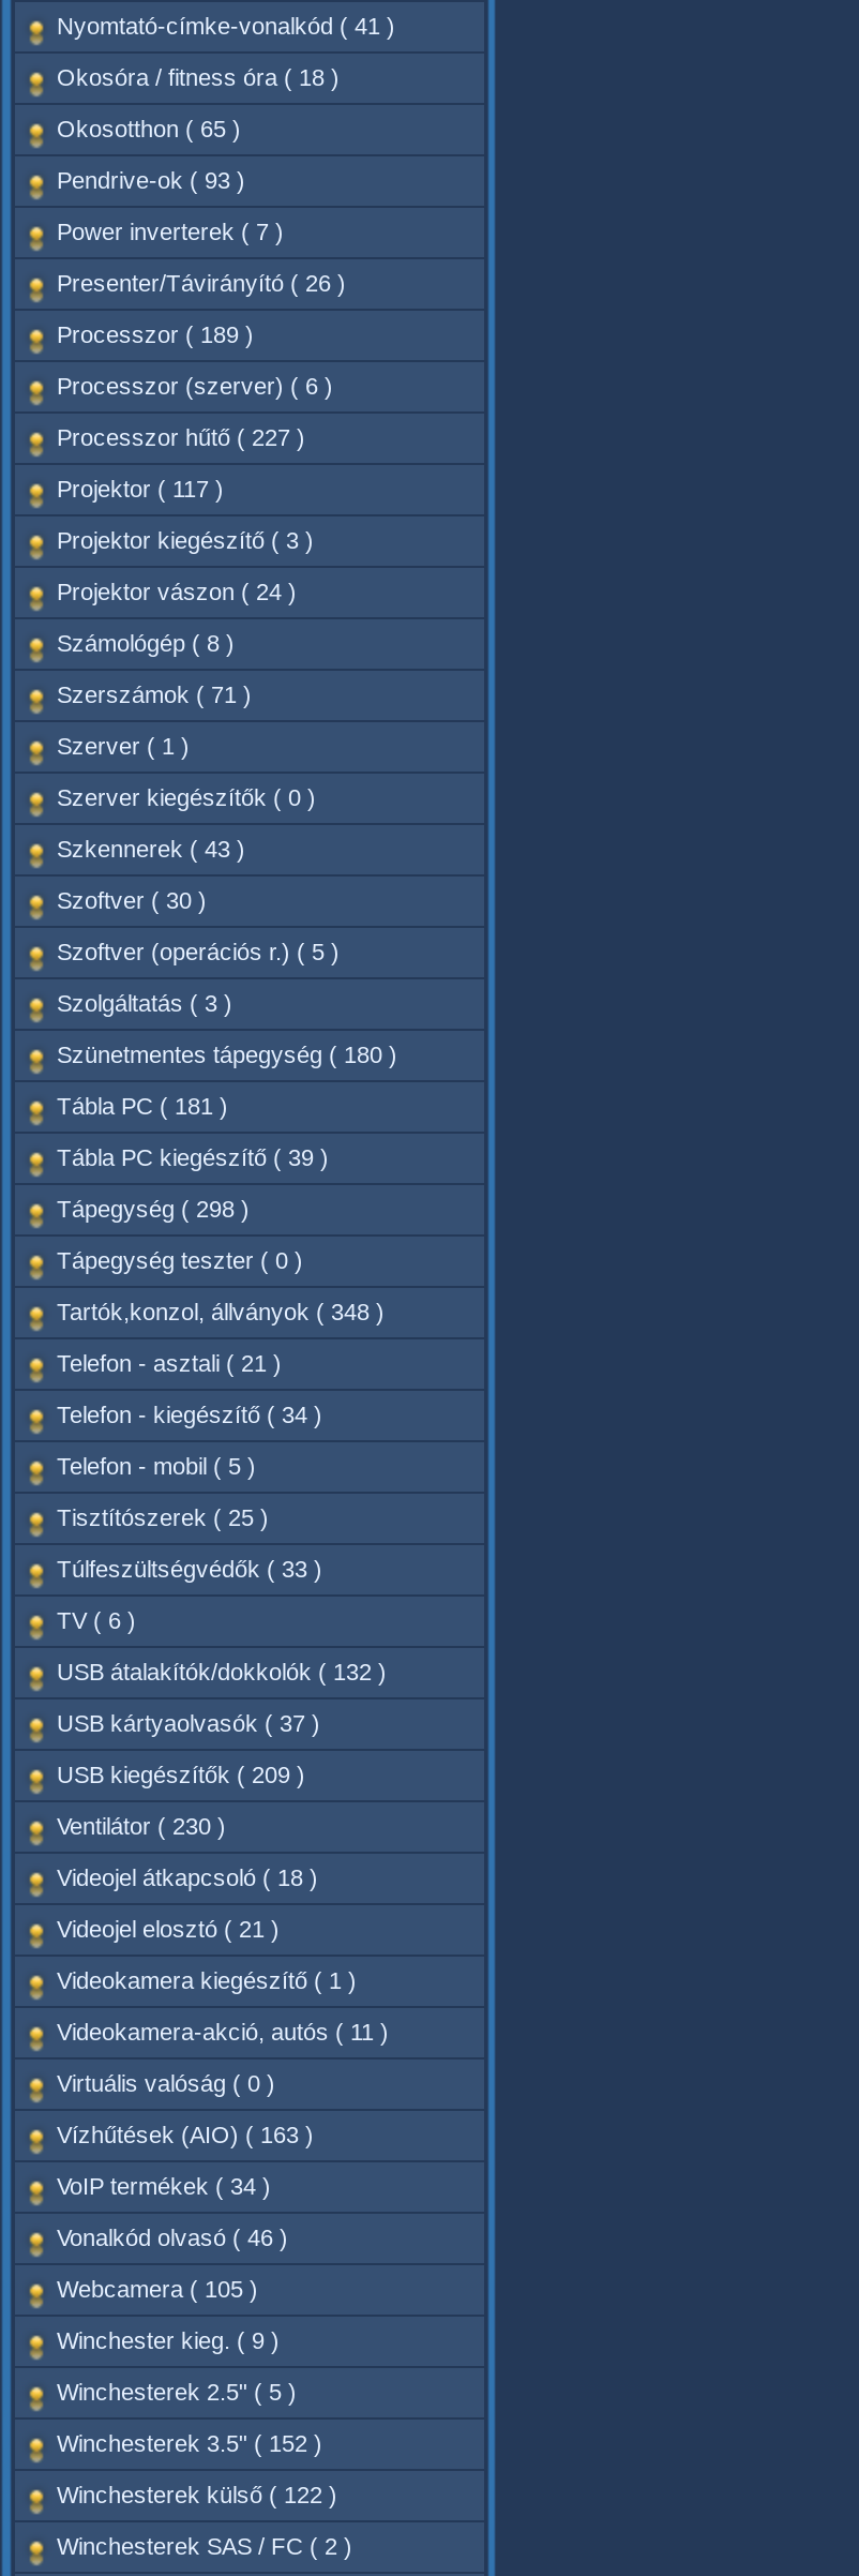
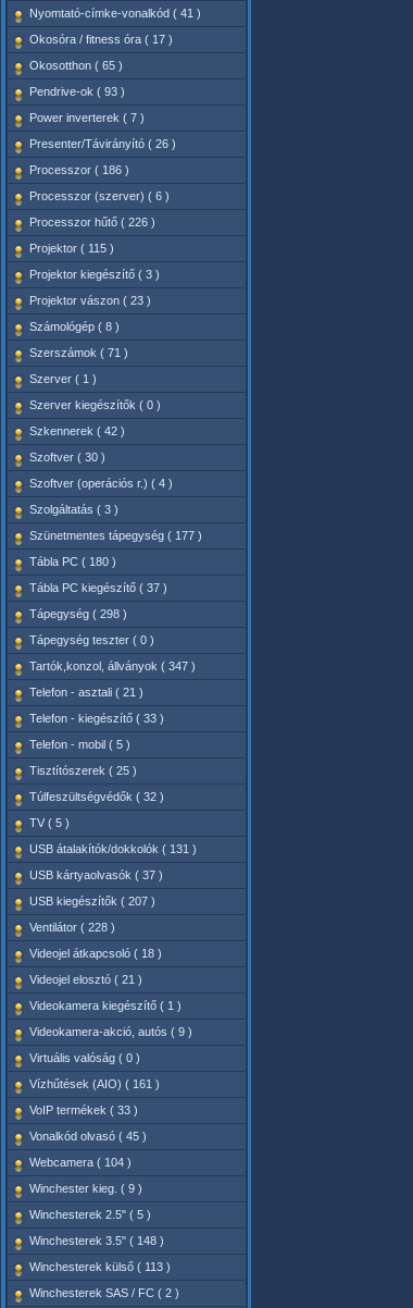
[57,64,340,90] Okosóra / fitness óra ( 18 ) -> [29,33,172,46] Okosóra / fitness óra ( 17 )
[57,321,254,347] Processzor ( 189 ) -> [29,163,129,176] Processzor ( 186 )
[57,424,305,450] Processzor hűtő ( 227 ) -> [29,215,155,229] Processzor hűtő ( 226 )
[57,476,224,501] Projektor ( 117 ) -> [29,242,114,255] Projektor ( 115 )
[57,579,297,604] Projektor vászon ( 24 ) -> [29,294,151,307] Projektor vászon ( 23 )
[57,836,245,862] Szkennerek ( 43 ) -> [29,424,124,437] Szkennerek ( 42 )
[57,939,340,964] Szoftver (operációs r.) ( 5 ) -> [29,477,172,490] Szoftver (operációs r.) ( 4 )
[57,1042,397,1067] Szünetmentes tápegység ( 180 ) -> [29,529,202,542] Szünetmentes tápegység ( 177 )
[57,1093,228,1119] Tábla PC ( 181 ) -> [29,555,116,568] Tábla PC ( 180 )
[57,1144,329,1170] Tábla PC kiegészítő ( 39 ) -> [29,581,167,594] Tábla PC kiegészítő ( 37 )
[57,1299,385,1324] Tartók,konzol, állványok ( 348 ) -> [29,659,195,672] Tartók,konzol, állványok ( 347 )
[57,1402,322,1427] Telefon - kiegészítő ( 34 ) -> [29,712,164,725] Telefon - kiegészítő ( 33 )
[57,1556,322,1582] Túlfeszültségvédők ( 33 ) -> [29,790,164,803] Túlfeszültségvédők ( 32 )
[57,1607,136,1633] TV ( 6 ) -> [29,816,69,829] TV ( 5 )
[57,1659,387,1684] USB átalakítók/dokkolók ( 132 ) -> [29,842,196,855] USB átalakítók/dokkolók ( 131 )
[57,1762,305,1787] USB kiegészítők ( 209 ) -> [29,894,155,908] USB kiegészítők ( 207 )
[57,1813,226,1839] Ventilátor ( 230 ) -> [29,921,115,934] Ventilátor ( 228 )
[57,2019,389,2045] Videokamera-akció, autós ( 11 ) -> [29,1025,192,1038] Videokamera-akció, autós ( 9 )
[57,2122,314,2147] Vízhűtések (AIO) ( 163 ) -> [29,1077,159,1090] Vízhűtések (AIO) ( 161 )
[57,2173,271,2199] VoIP termékek ( 34 ) -> [29,1103,137,1116] VoIP termékek ( 33 )
[57,2225,288,2250] Vonalkód olvasó ( 46 ) -> [29,1130,146,1143] Vonalkód olvasó ( 45 )
[57,2276,258,2302] Webcamera ( 105 ) -> [29,1156,131,1169] Webcamera ( 104 )
[57,2430,322,2456] Winchesterek 3.5" ( 152 ) -> [29,1234,164,1247] Winchesterek 3.5" ( 148 )
[57,2482,337,2507] Winchesterek külső ( 122 ) -> [29,1260,170,1273] Winchesterek külső ( 113 )

